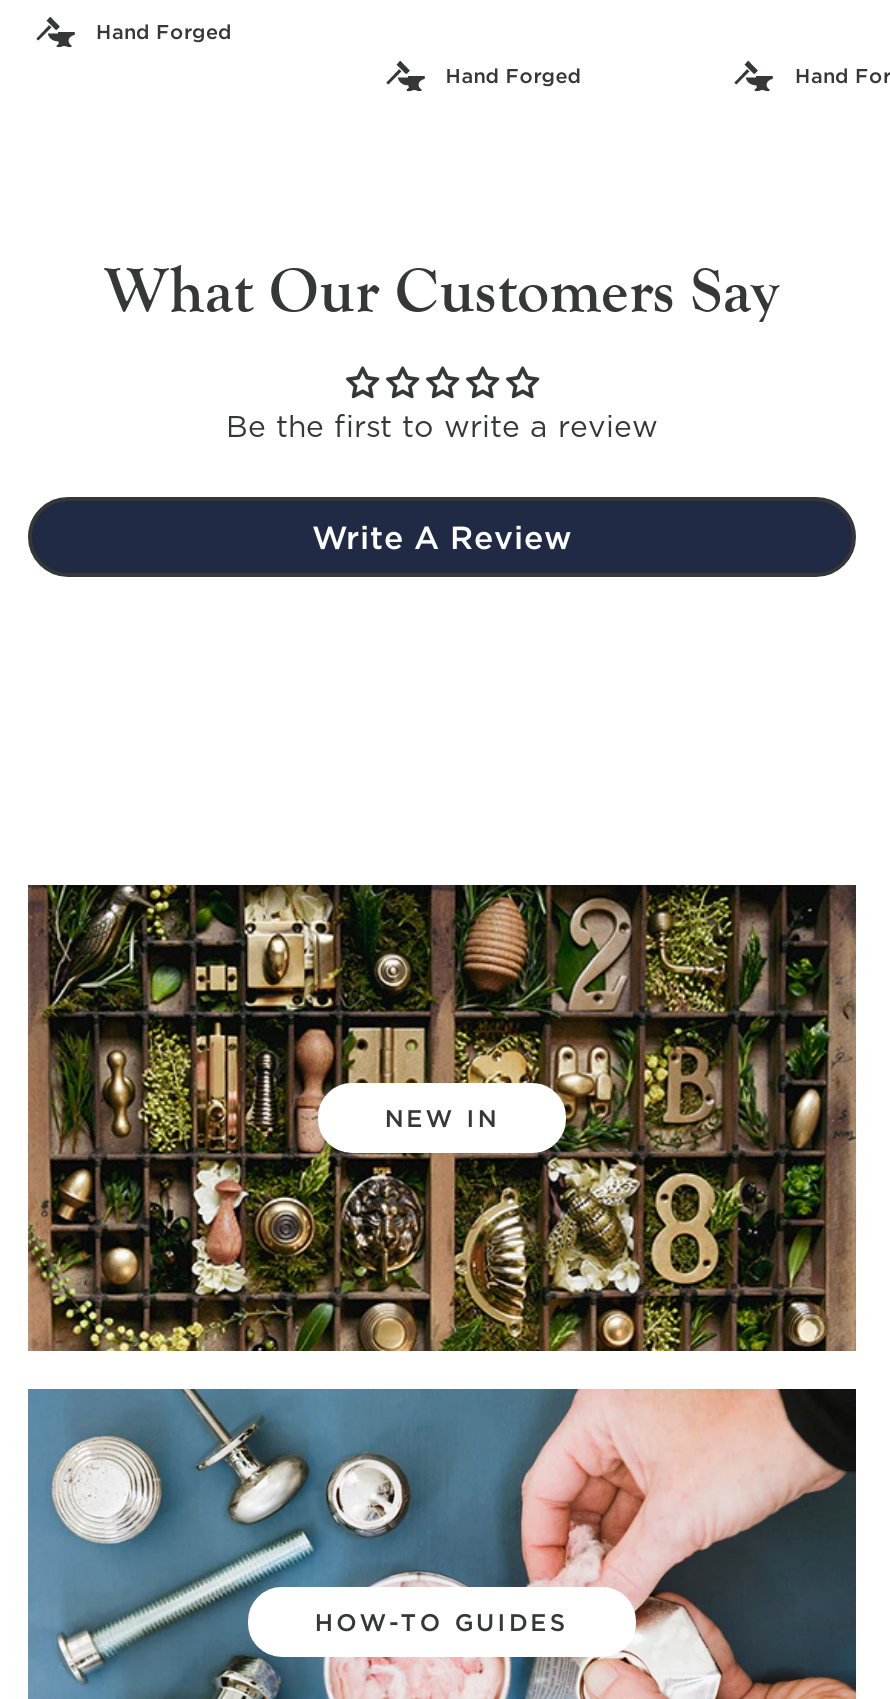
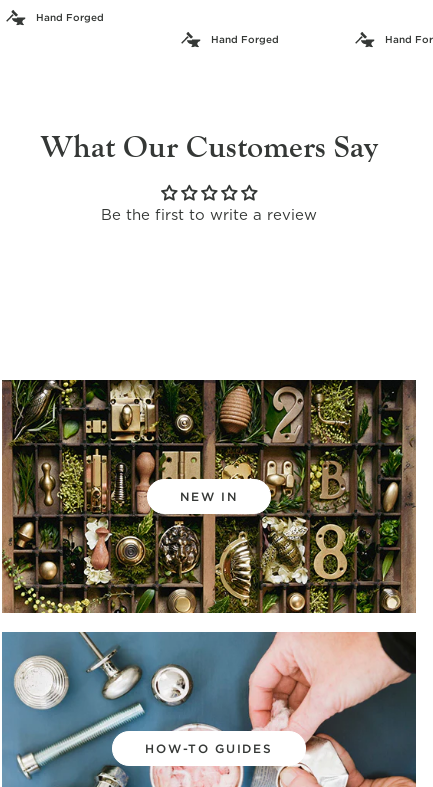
[312,518,572,558] Write A Review -> none

